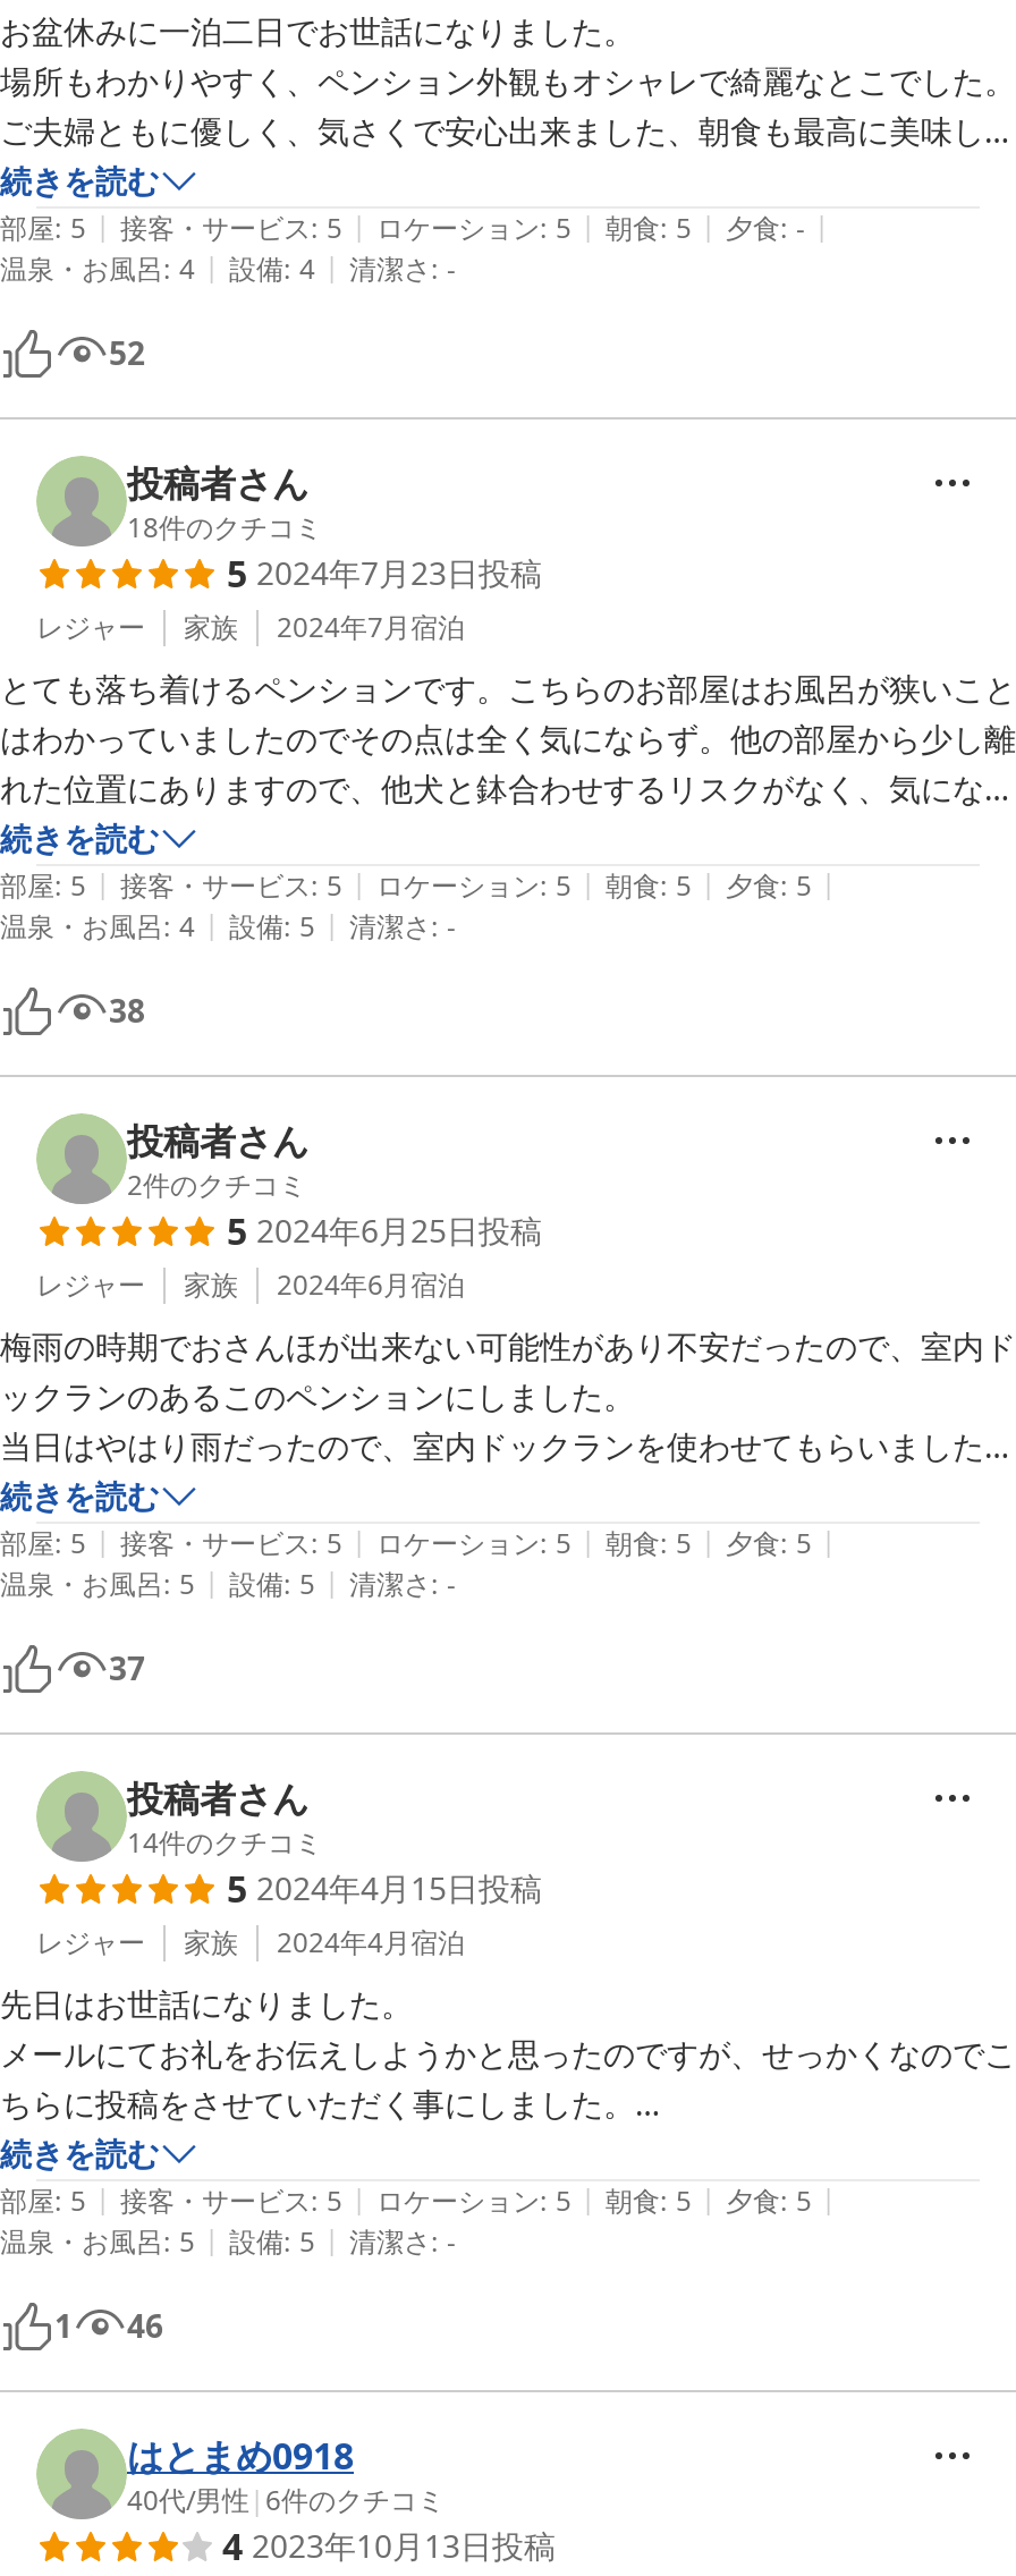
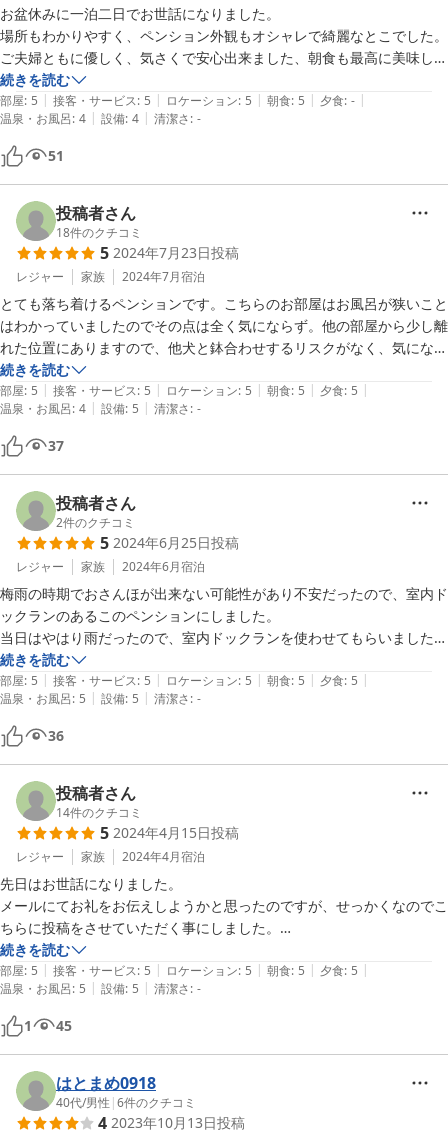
[109,331,145,374] 52 -> [48,146,64,165] 51
[109,989,145,1032] 38 -> [48,436,64,455] 37
[109,1646,145,1689] 37 -> [48,726,64,745] 36
[54,2304,163,2347] 1 46 -> [24,1016,72,1035] 1 45

